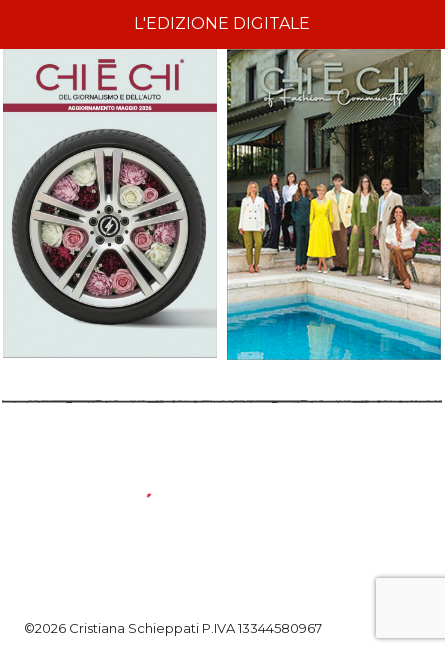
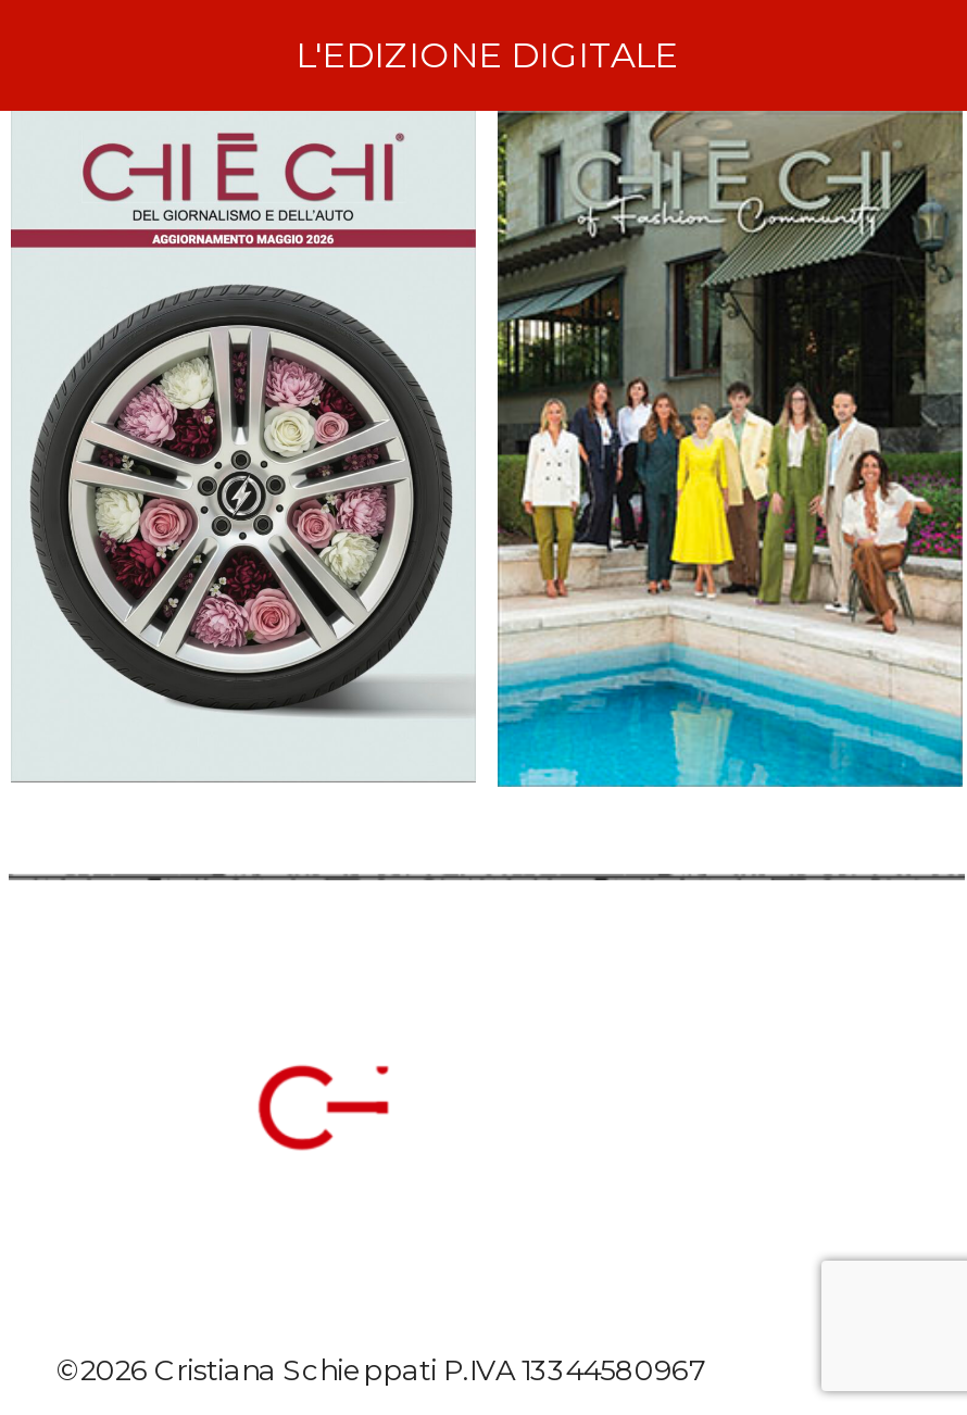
none -> [256,1063,391,1152] [image]

